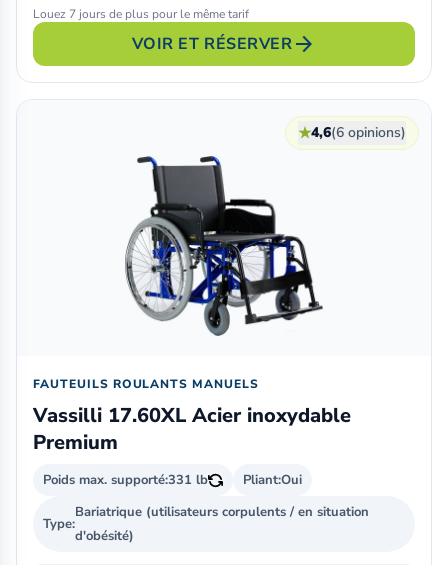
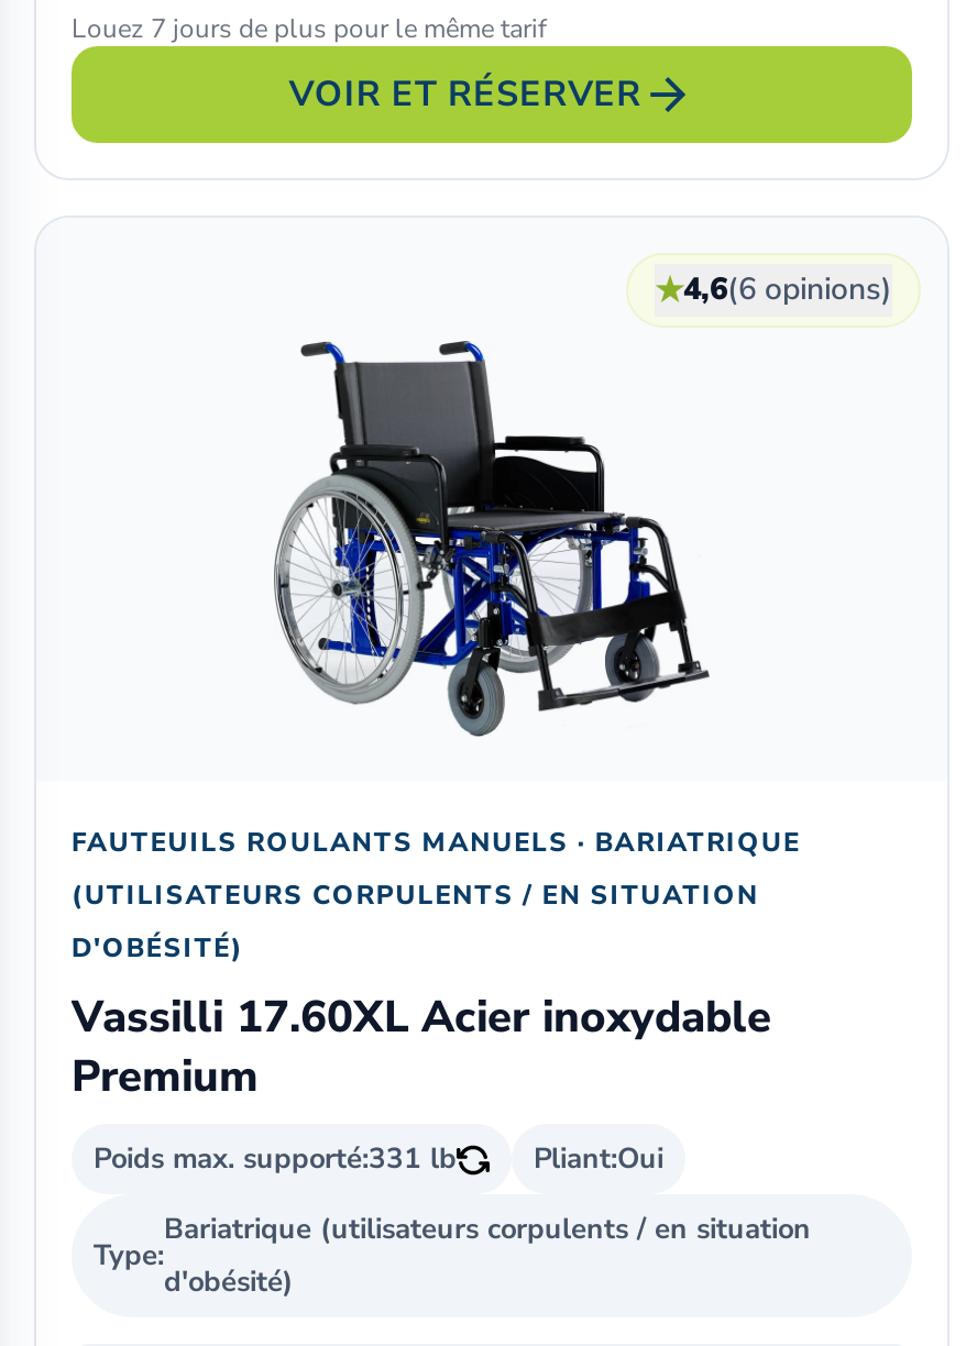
[33,376,259,392] FAUTEUILS ROULANTS MANUELS -> [72,825,801,966] FAUTEUILS ROULANTS MANUELS · BARIATRIQUE | (UTILISATEURS CORPULENTS / EN SITUATION | D'OBÉSITÉ)

